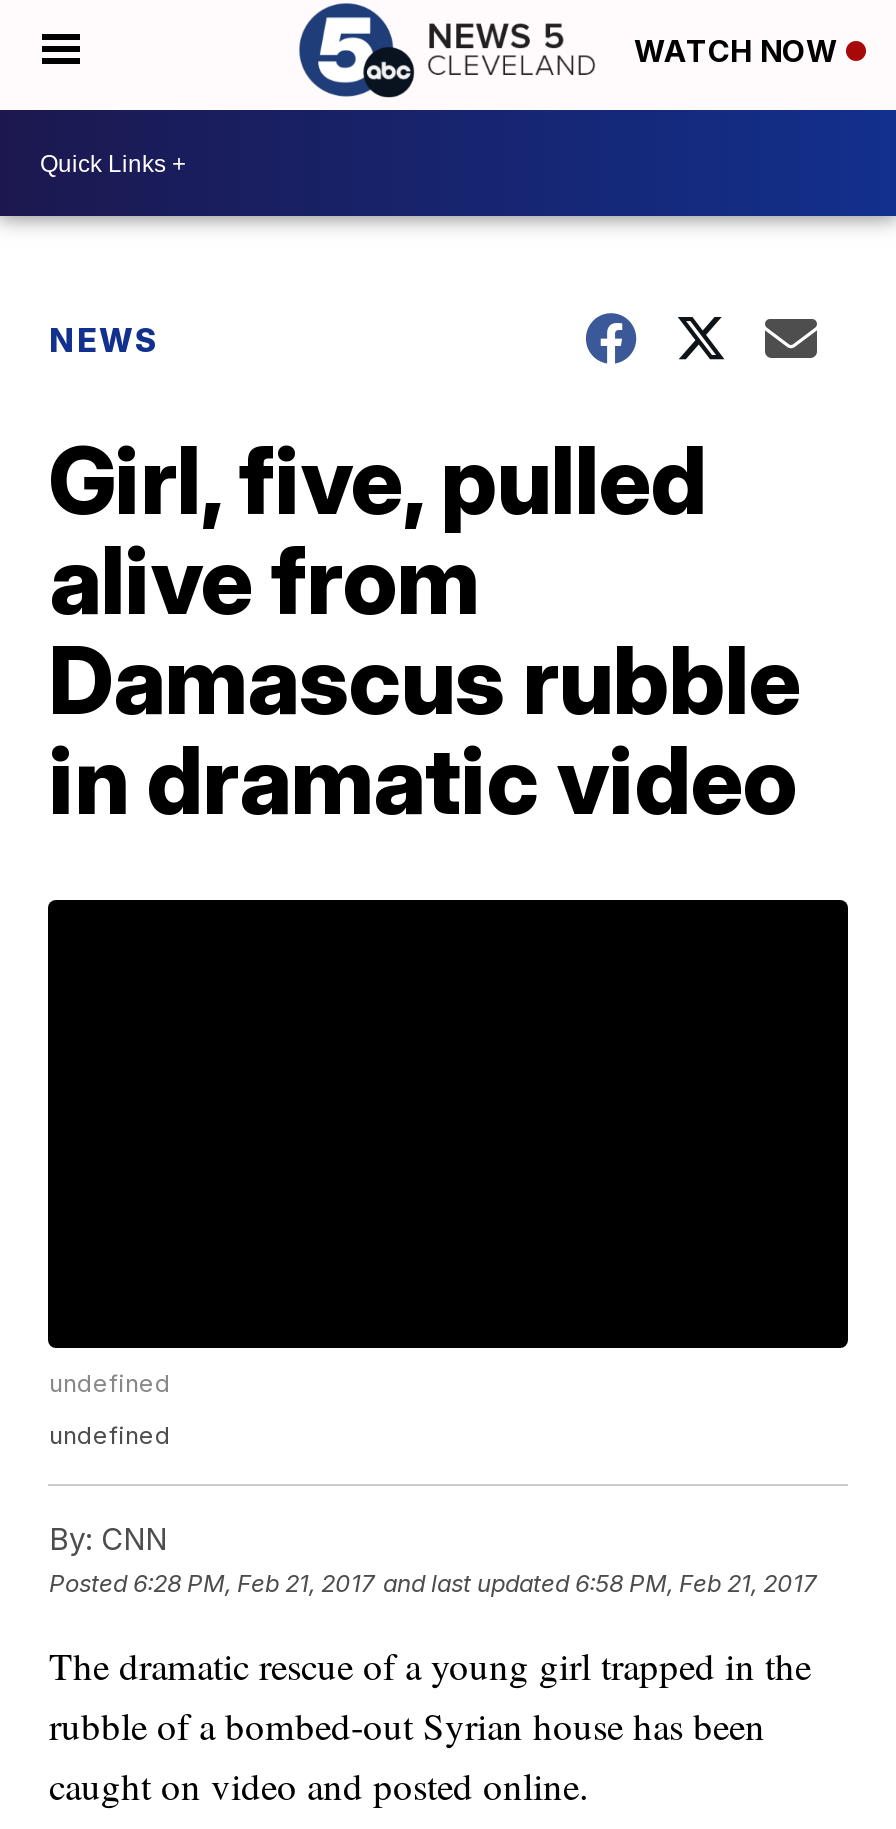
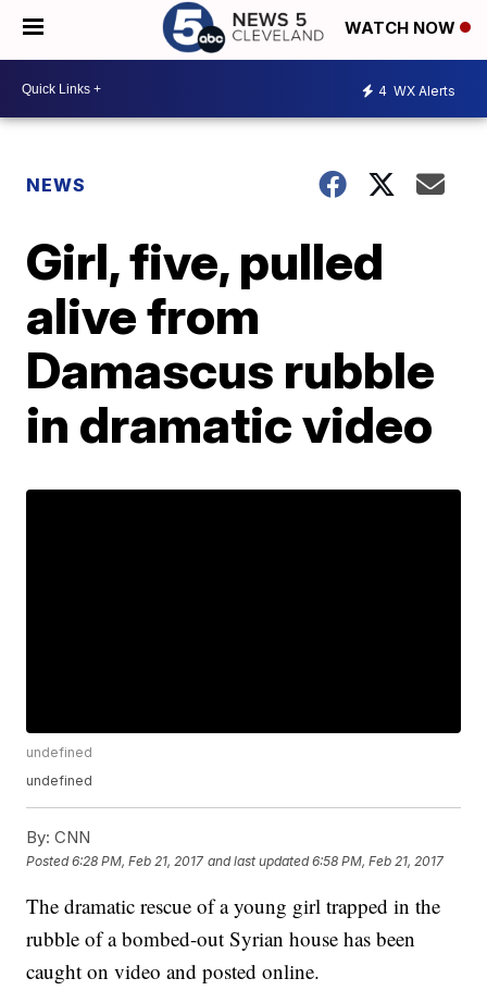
none -> [378,82,455,98] 4 WX Alerts

